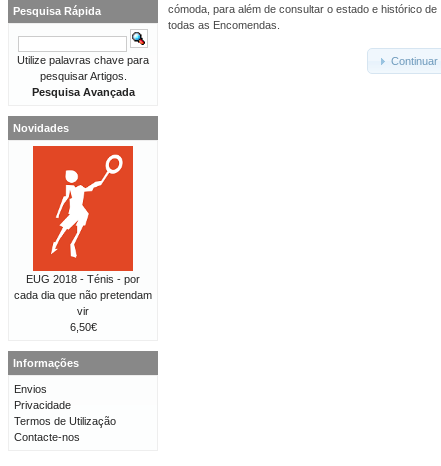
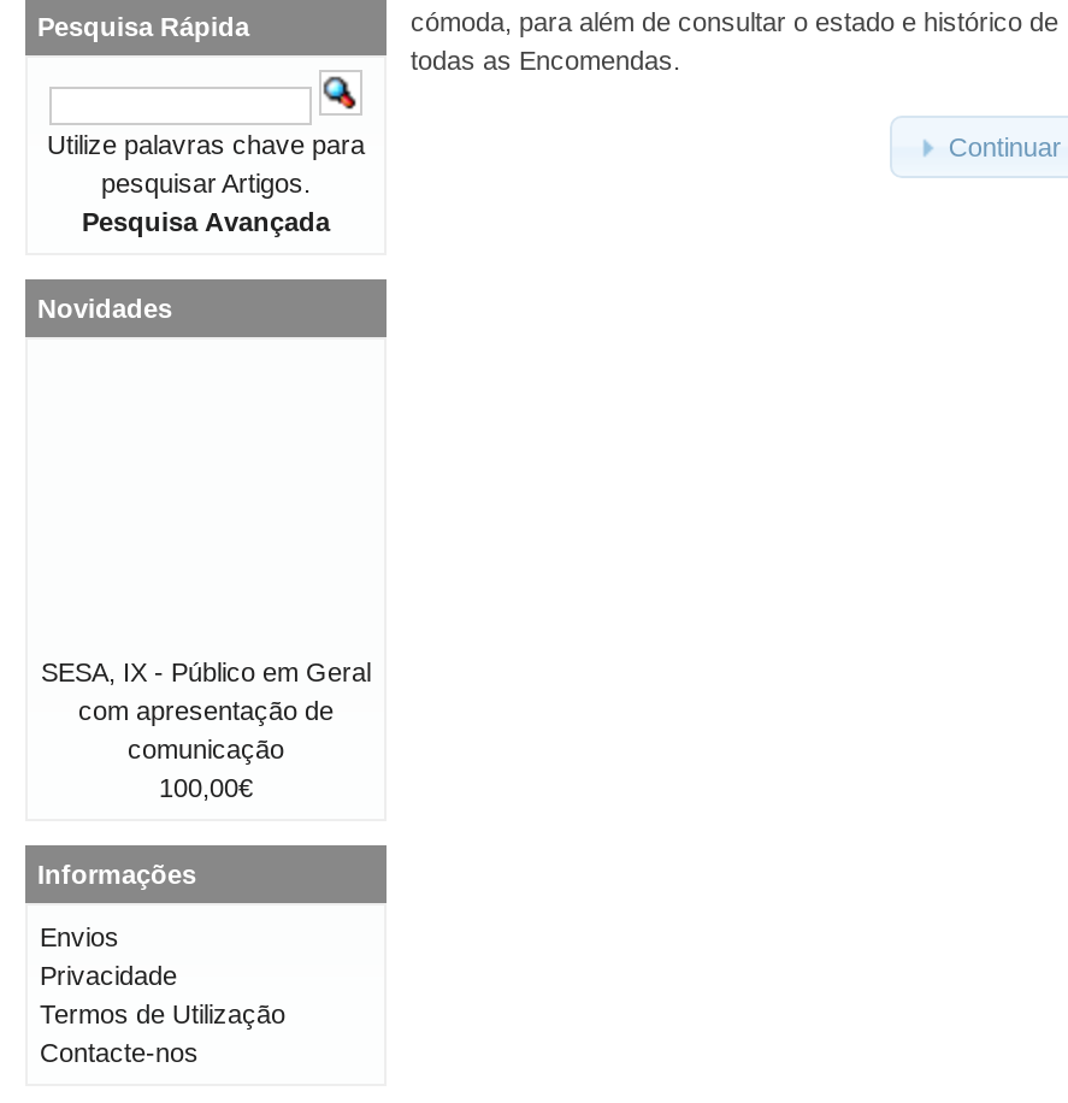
[32,145,134,266] [image] -> none
[14,273,152,333] EUG 2018 - Ténis - por | cada dia que não pretendam | vir | 6,50€ -> [41,657,371,802] SESA, IX - Público em Geral | com apresentação de | comunicação | 100,00€

